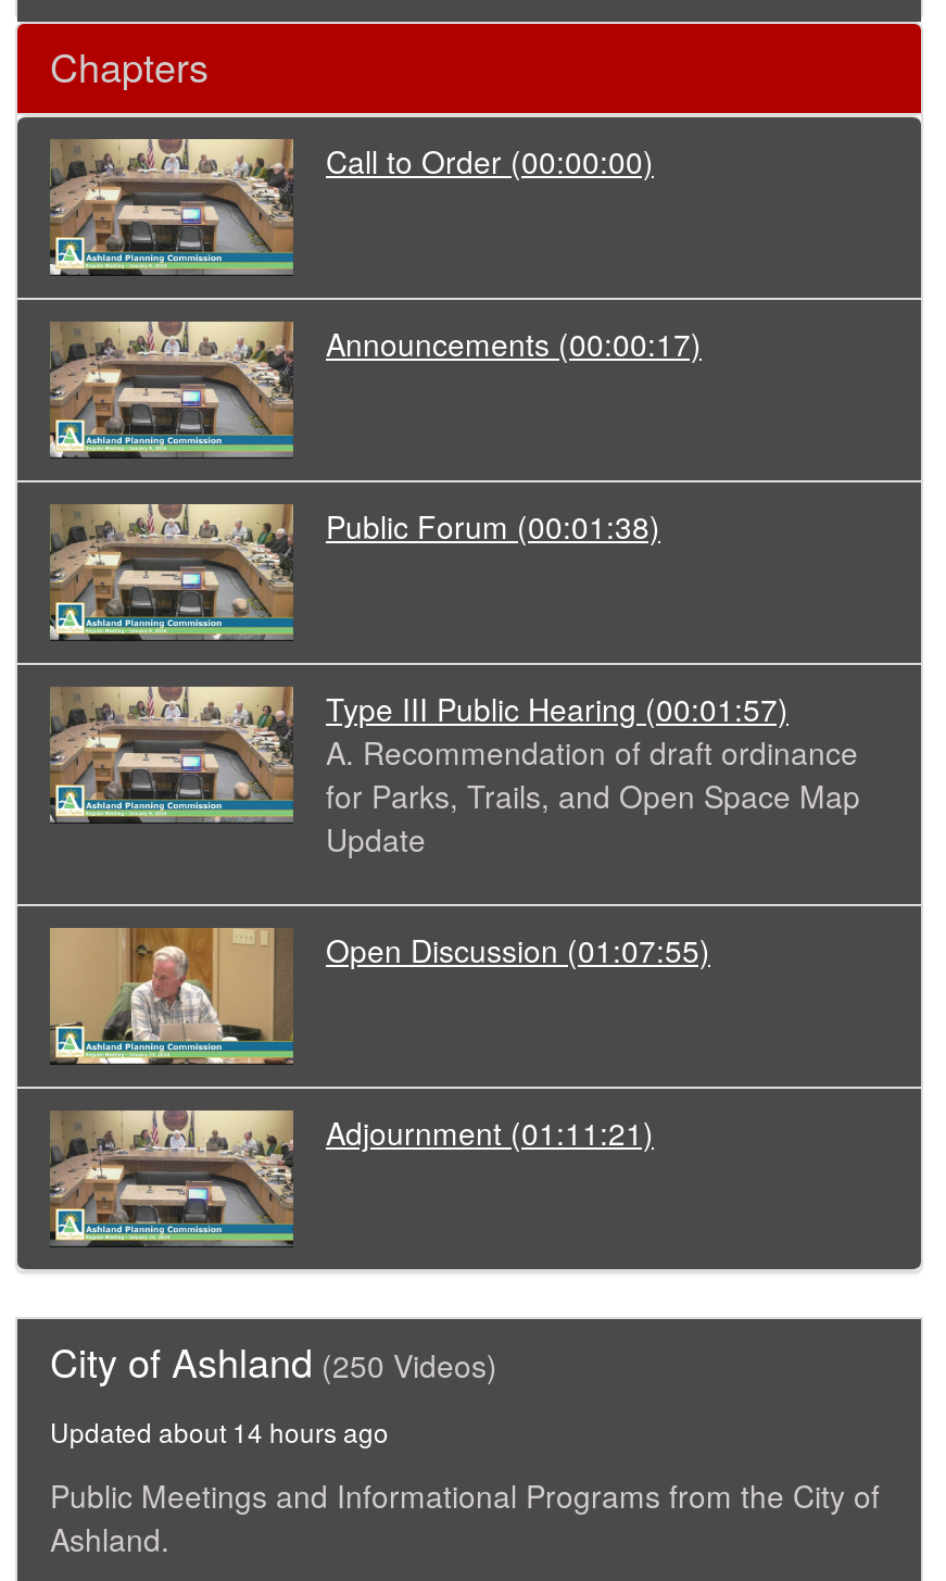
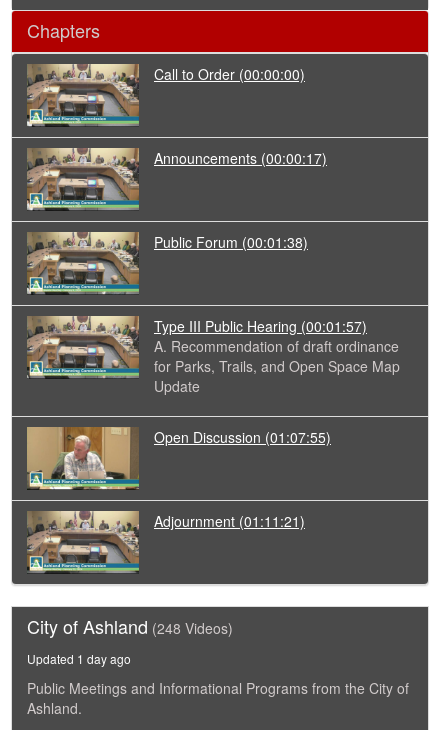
[50,1333,497,1451] City of Ashland (250 Videos) | Updated about 14 hours ago -> [27,613,233,667] City of Ashland (248 Videos) | Updated 1 day ago

